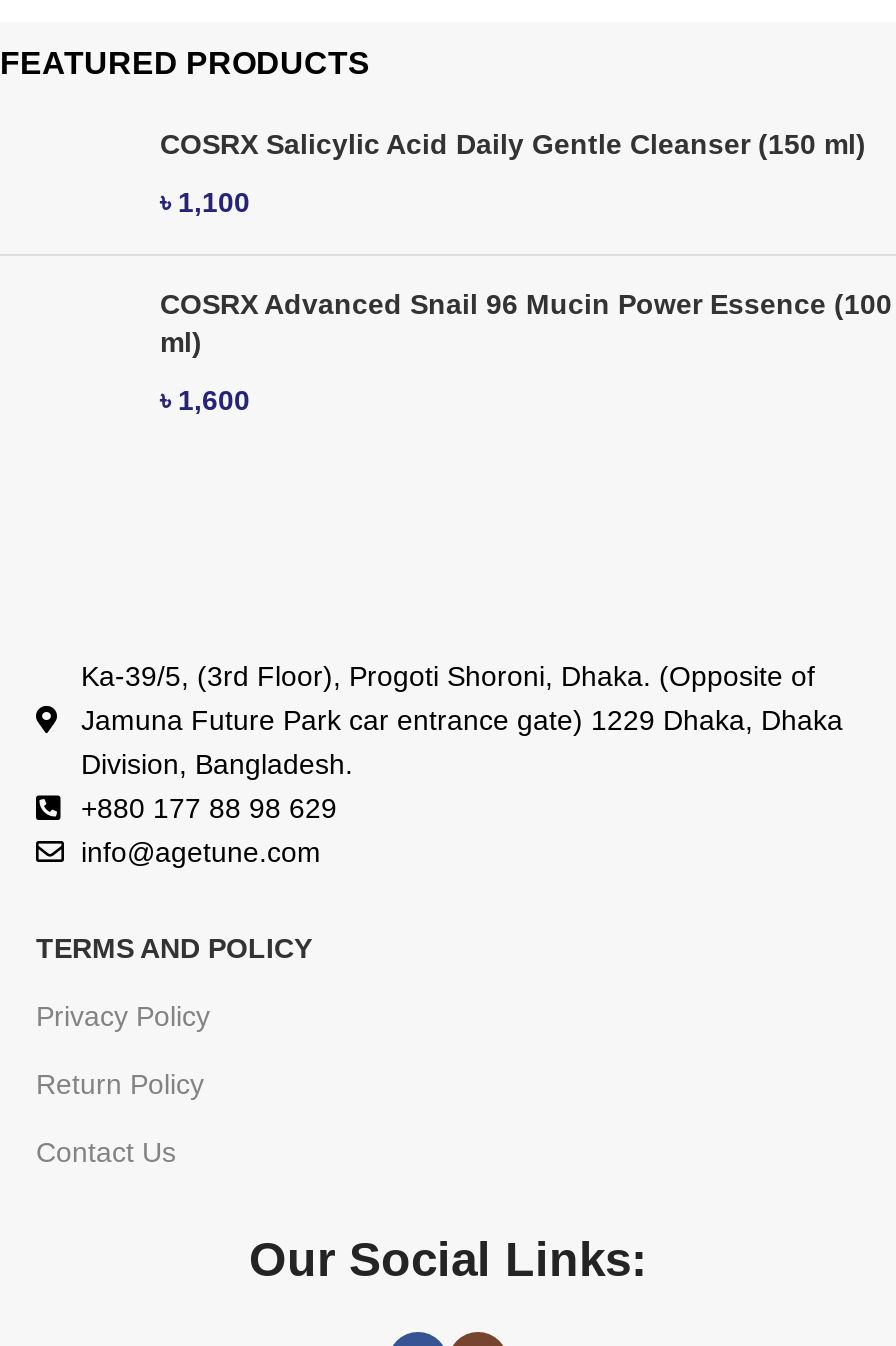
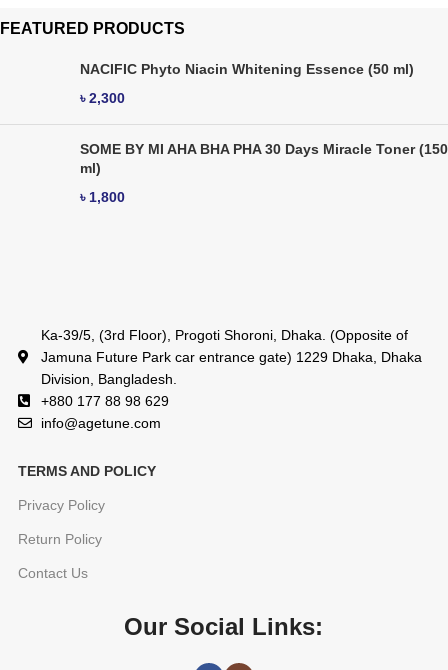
[160,128,866,160] COSRX Salicylic Acid Daily Gentle Cleanser (150 ml) -> [80,61,414,77] NACIFIC Phyto Niacin Whitening Essence (50 ml)
[160,186,250,218] ৳ 1,100 -> [80,90,125,106] ৳ 2,300
[160,288,892,320] COSRX Advanced Snail 96 Mucin Power Essence (100 -> [80,141,448,157] SOME BY MI AHA BHA PHA 30 Days Miracle Toner (150
[160,384,250,416] ৳ 1,600 -> [80,189,125,205] ৳ 1,800

